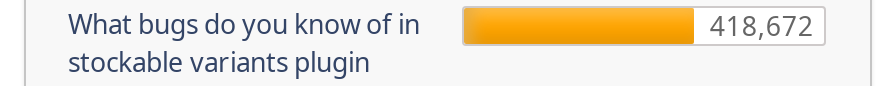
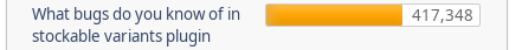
[710,8,814,44] 418,672 -> [412,5,473,26] 417,348

